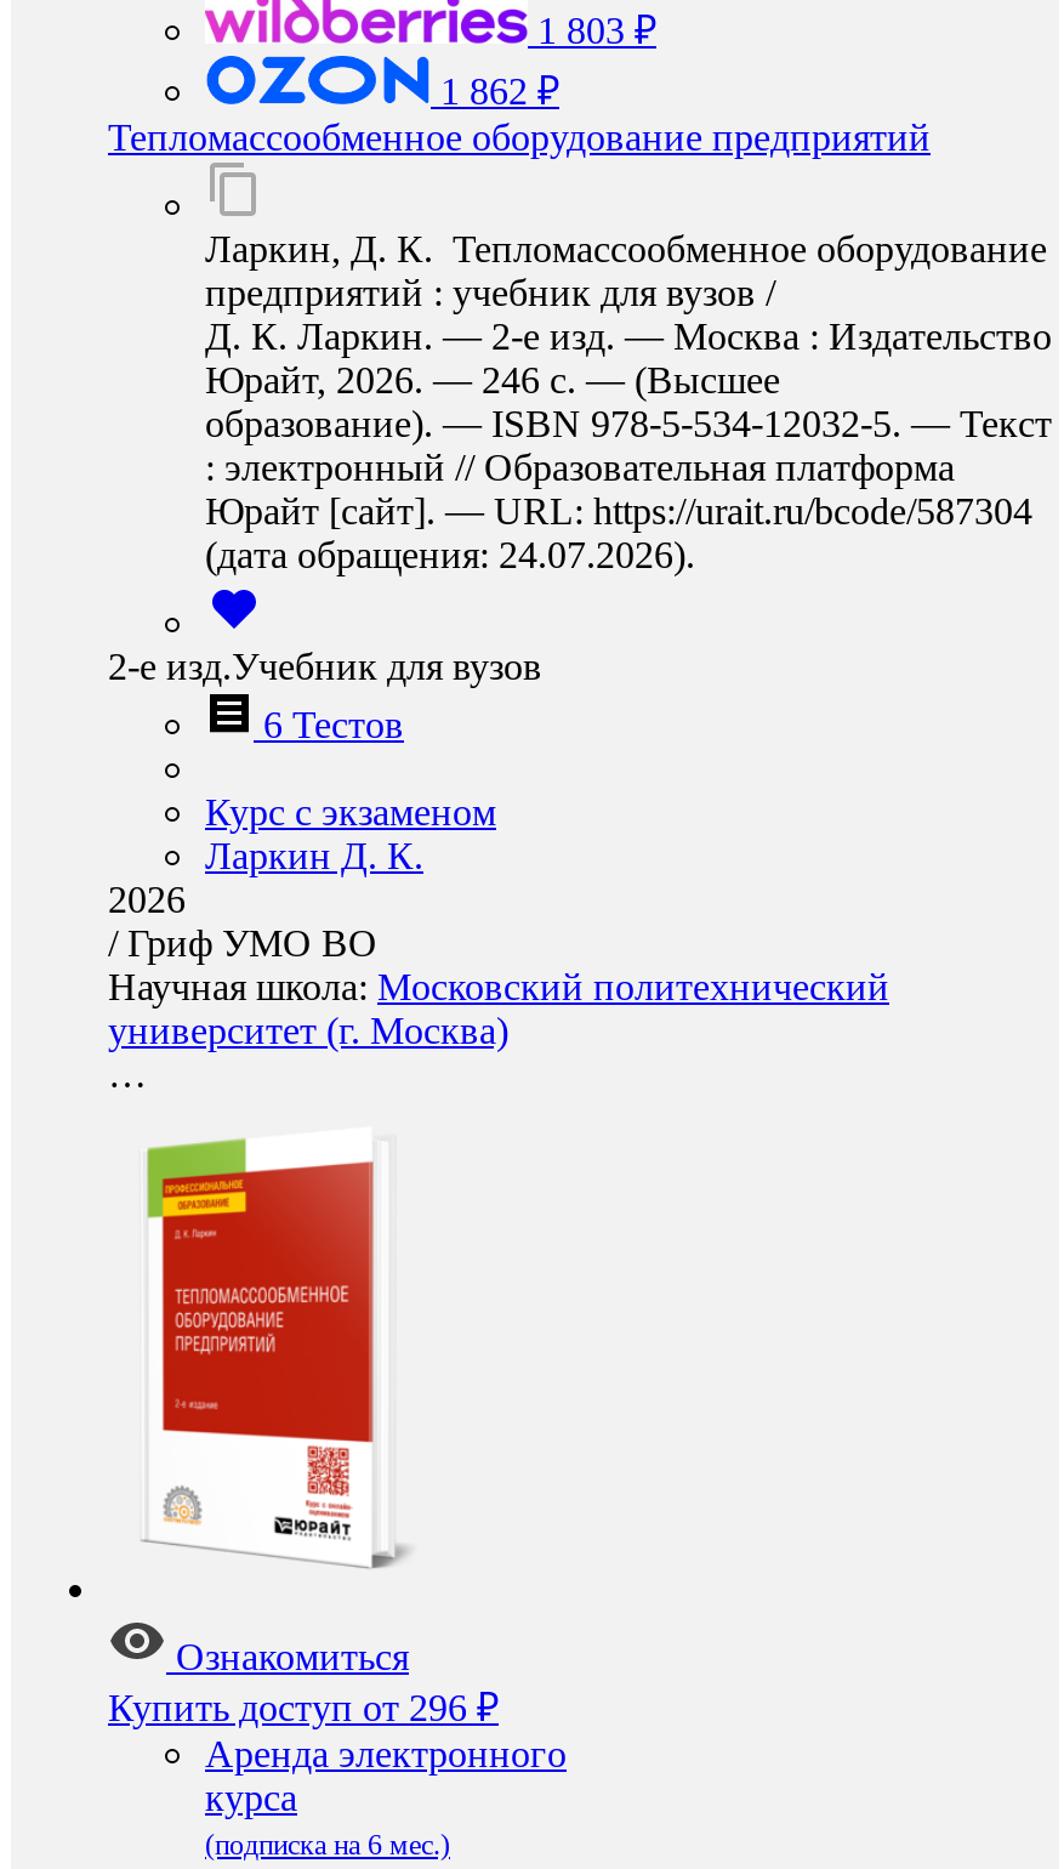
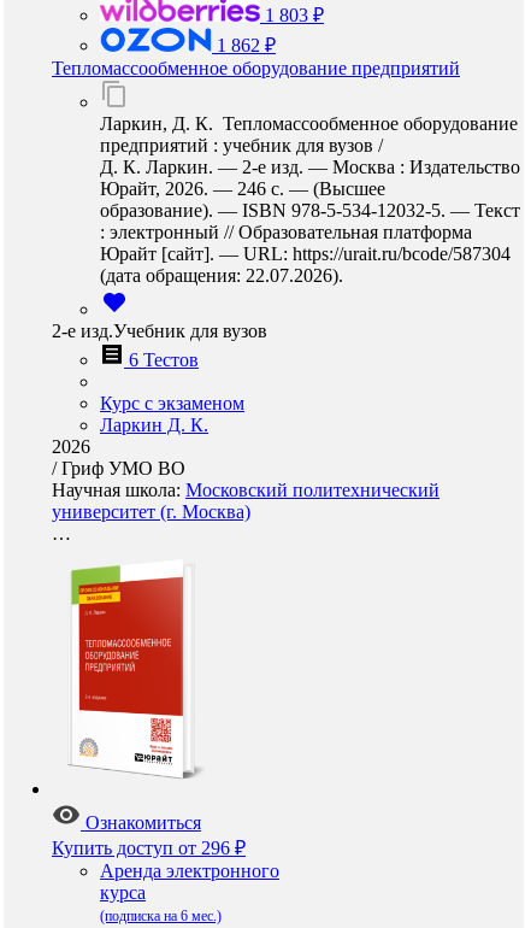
[205,534,695,575] (дата обращения: 24.07.2026). -> [100,265,343,286] (дата обращения: 22.07.2026).

